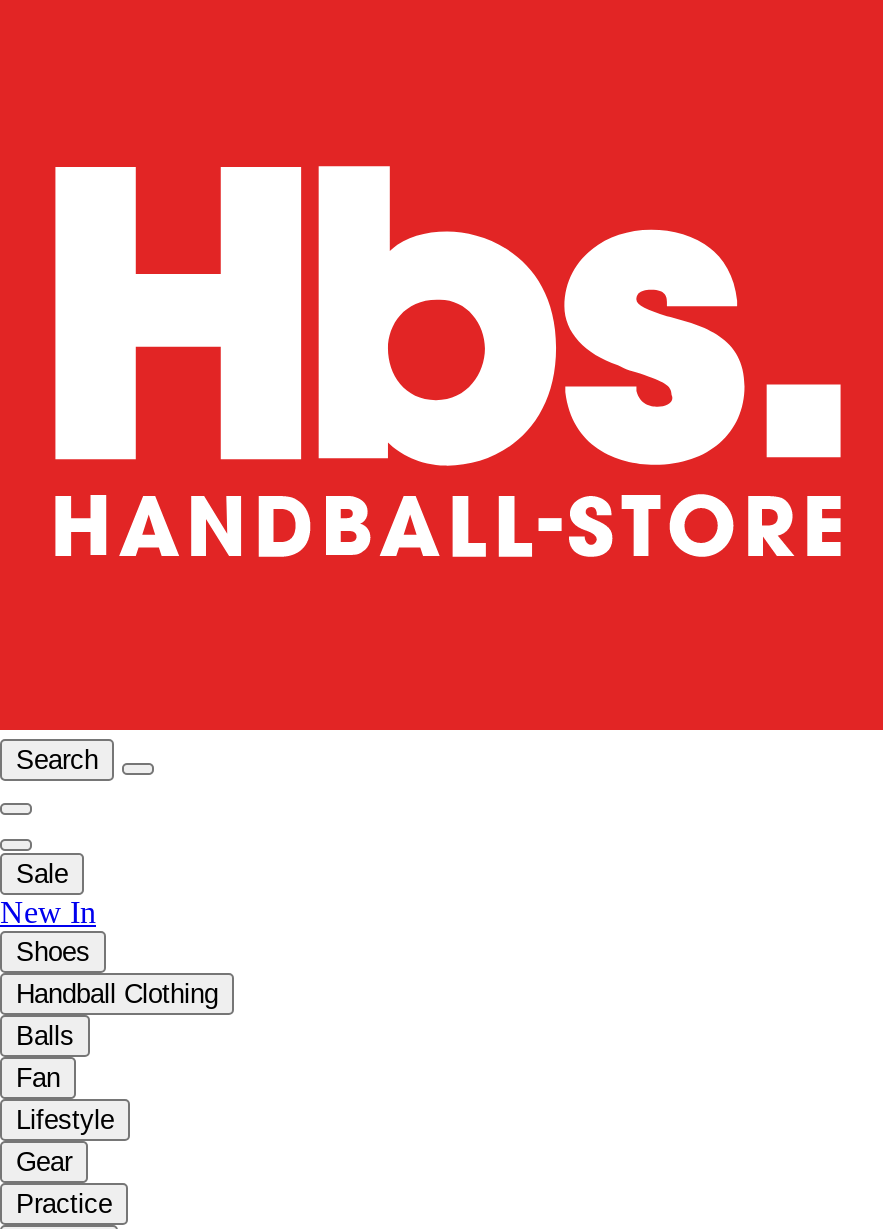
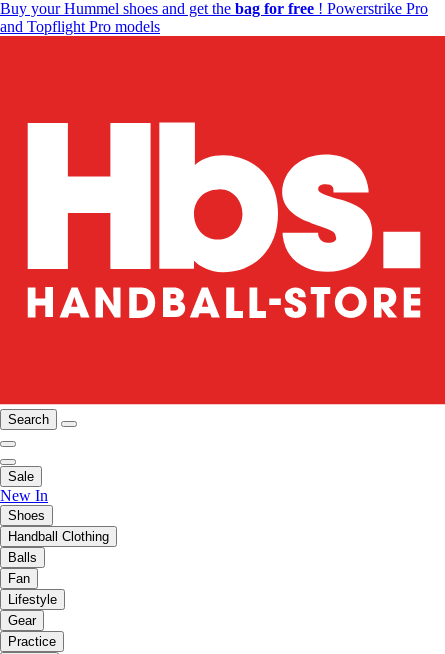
none -> [0,0,428,35] Buy your Hummel shoes and get the bag for free! Powerstrike Pro | and Topflight Pro models

